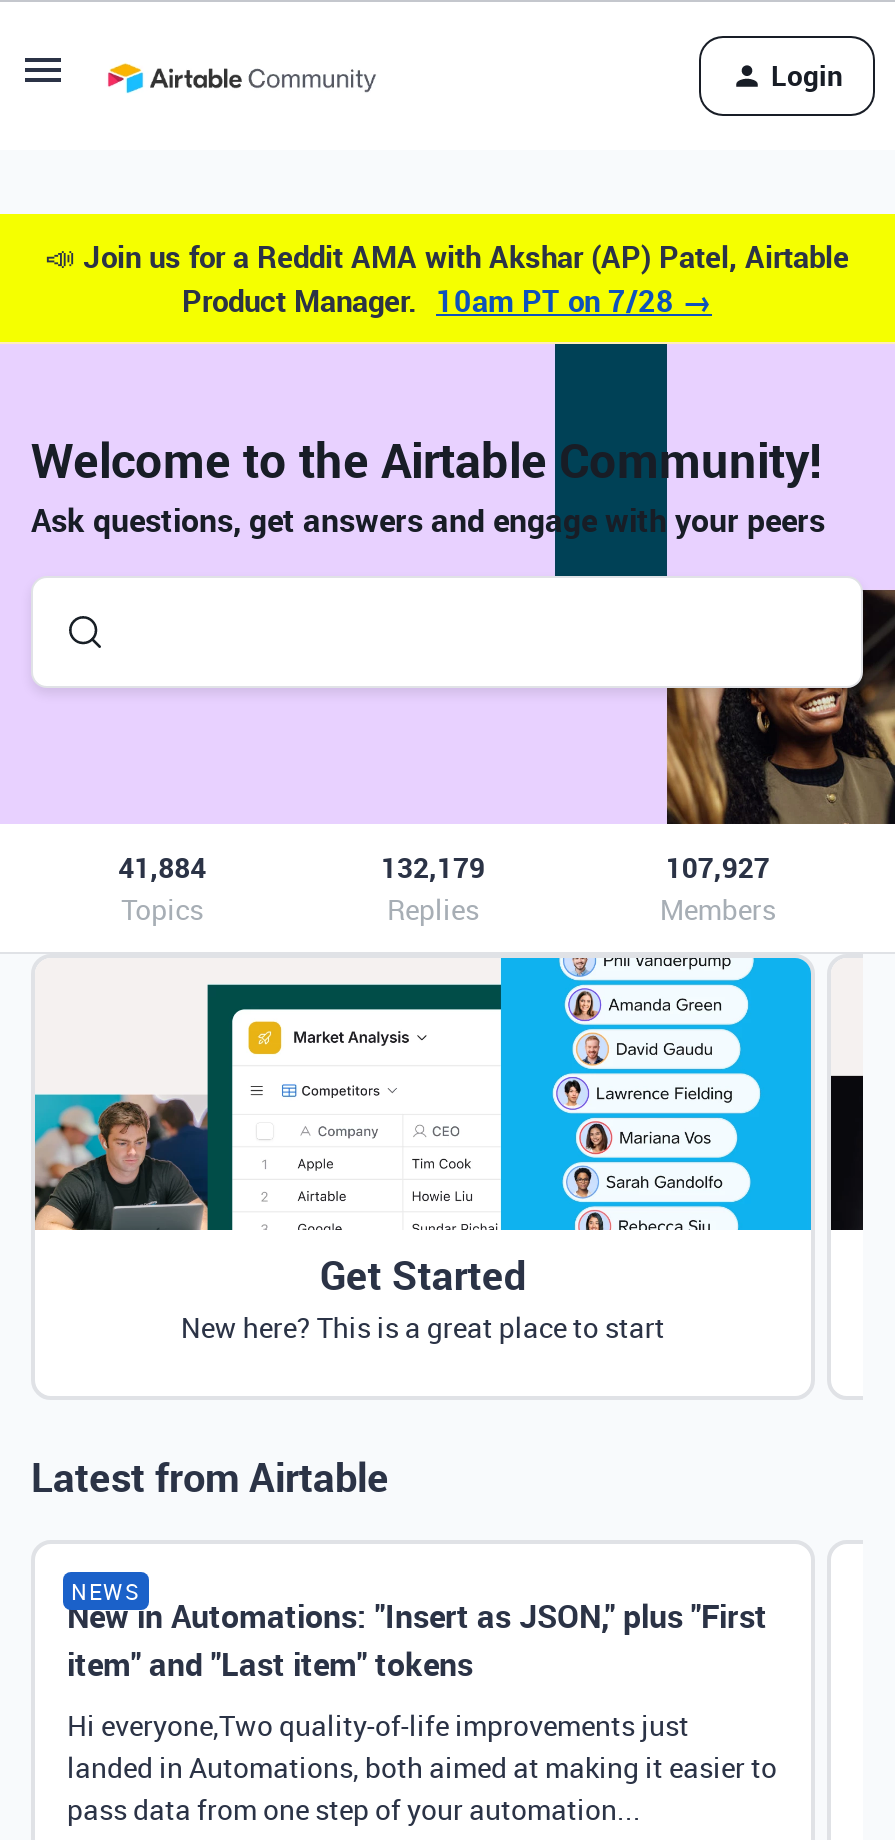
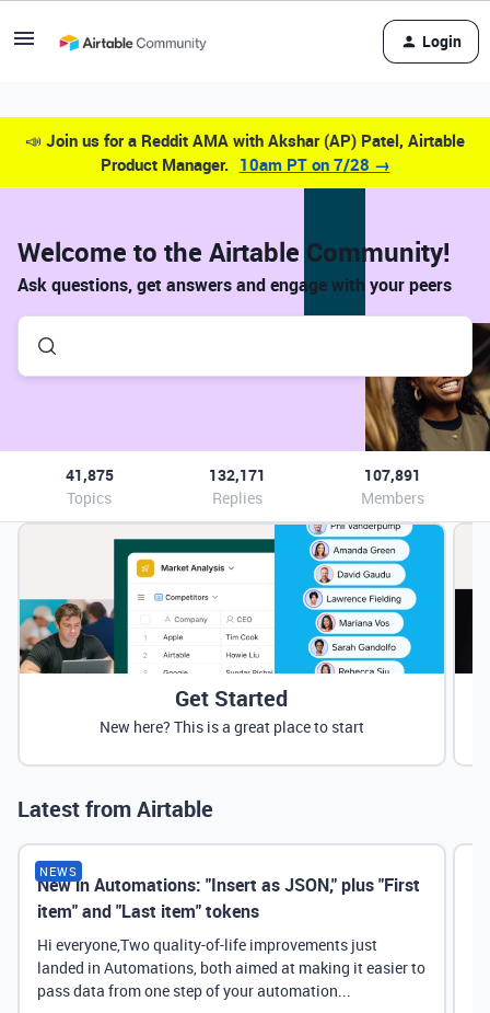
[118,848,206,886] 41,884 -> [65,464,113,485] 41,875
[381,848,485,886] 132,179 -> [209,464,266,485] 132,171
[666,848,770,886] 107,927 -> [365,464,421,485] 107,891

